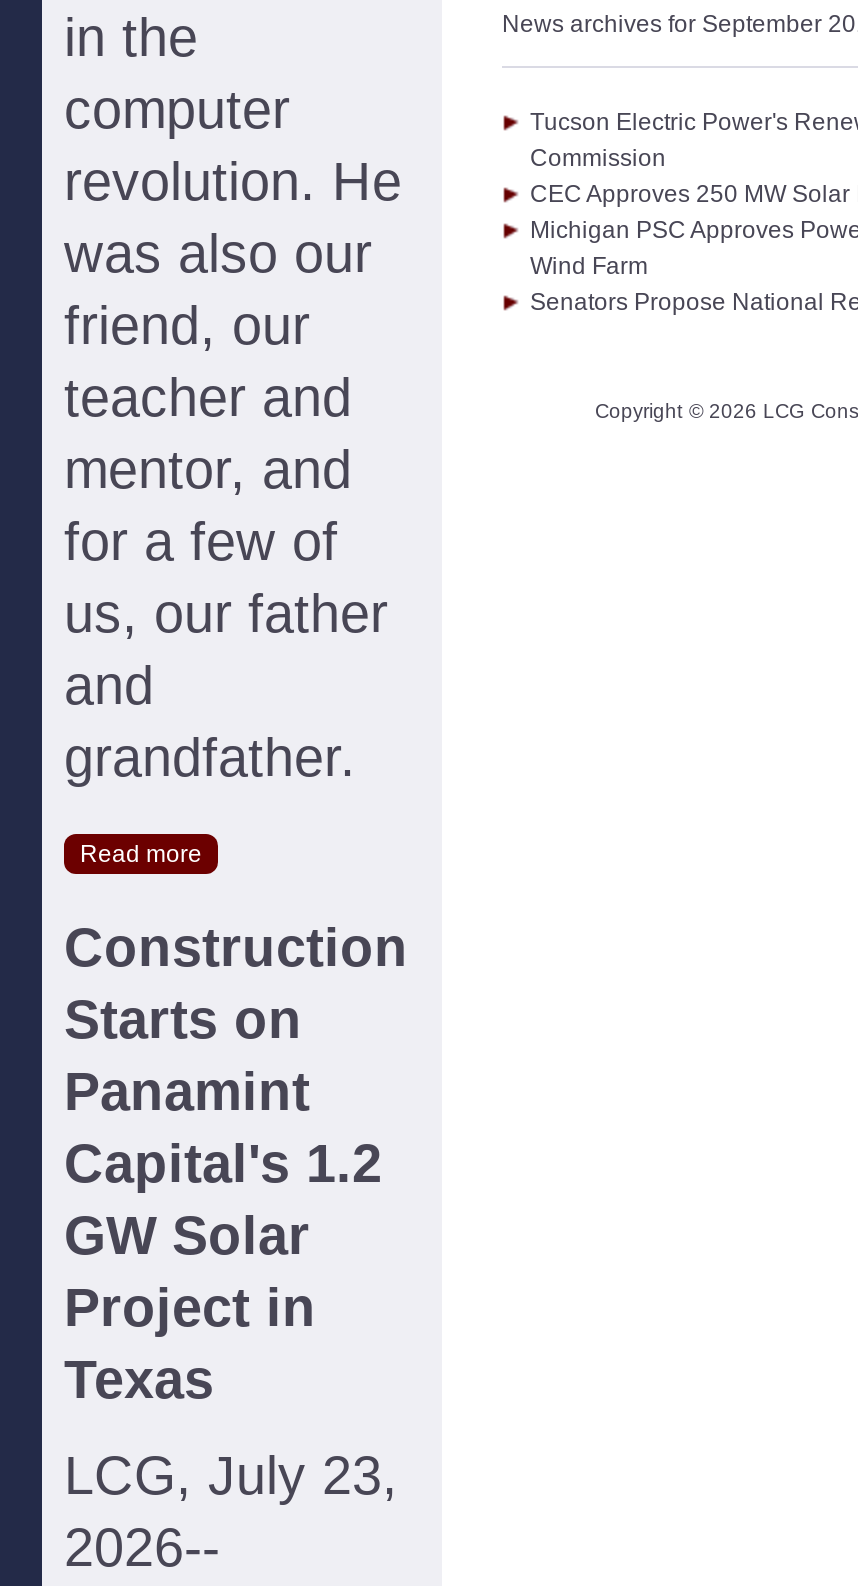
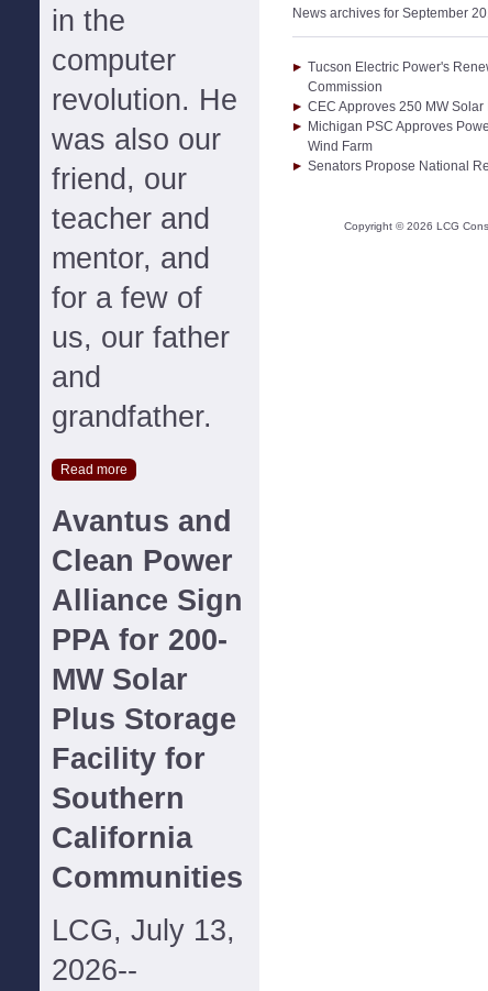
[64,918,408,1410] Construction | Starts on | Panamint | Capital's 1.2 | GW Solar | Project in | Texas -> [52,505,243,894] Avantus and | Clean Power | Alliance Sign | PPA for 200- | MW Solar | Plus Storage | Facility for | Southern | California | Communities
[64,1446,398,1506] LCG, July 23, -> [52,914,235,947] LCG, July 13,

